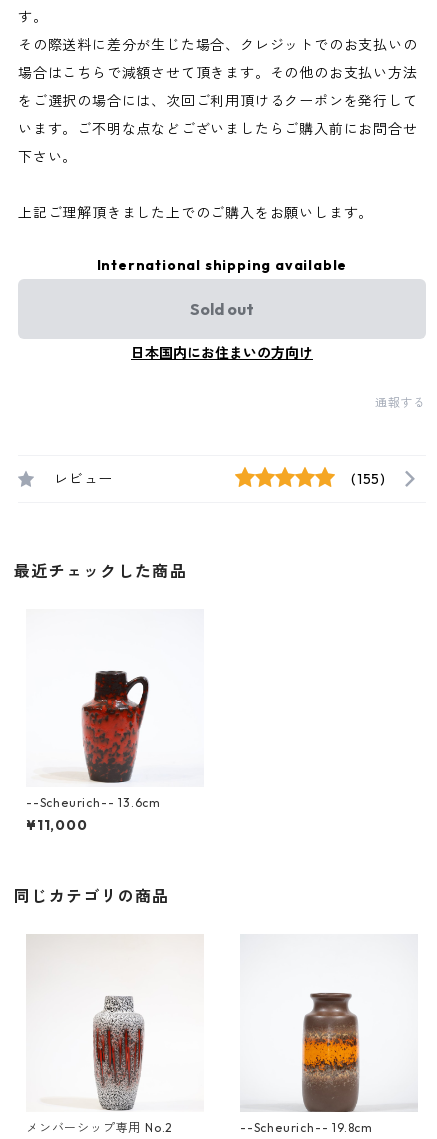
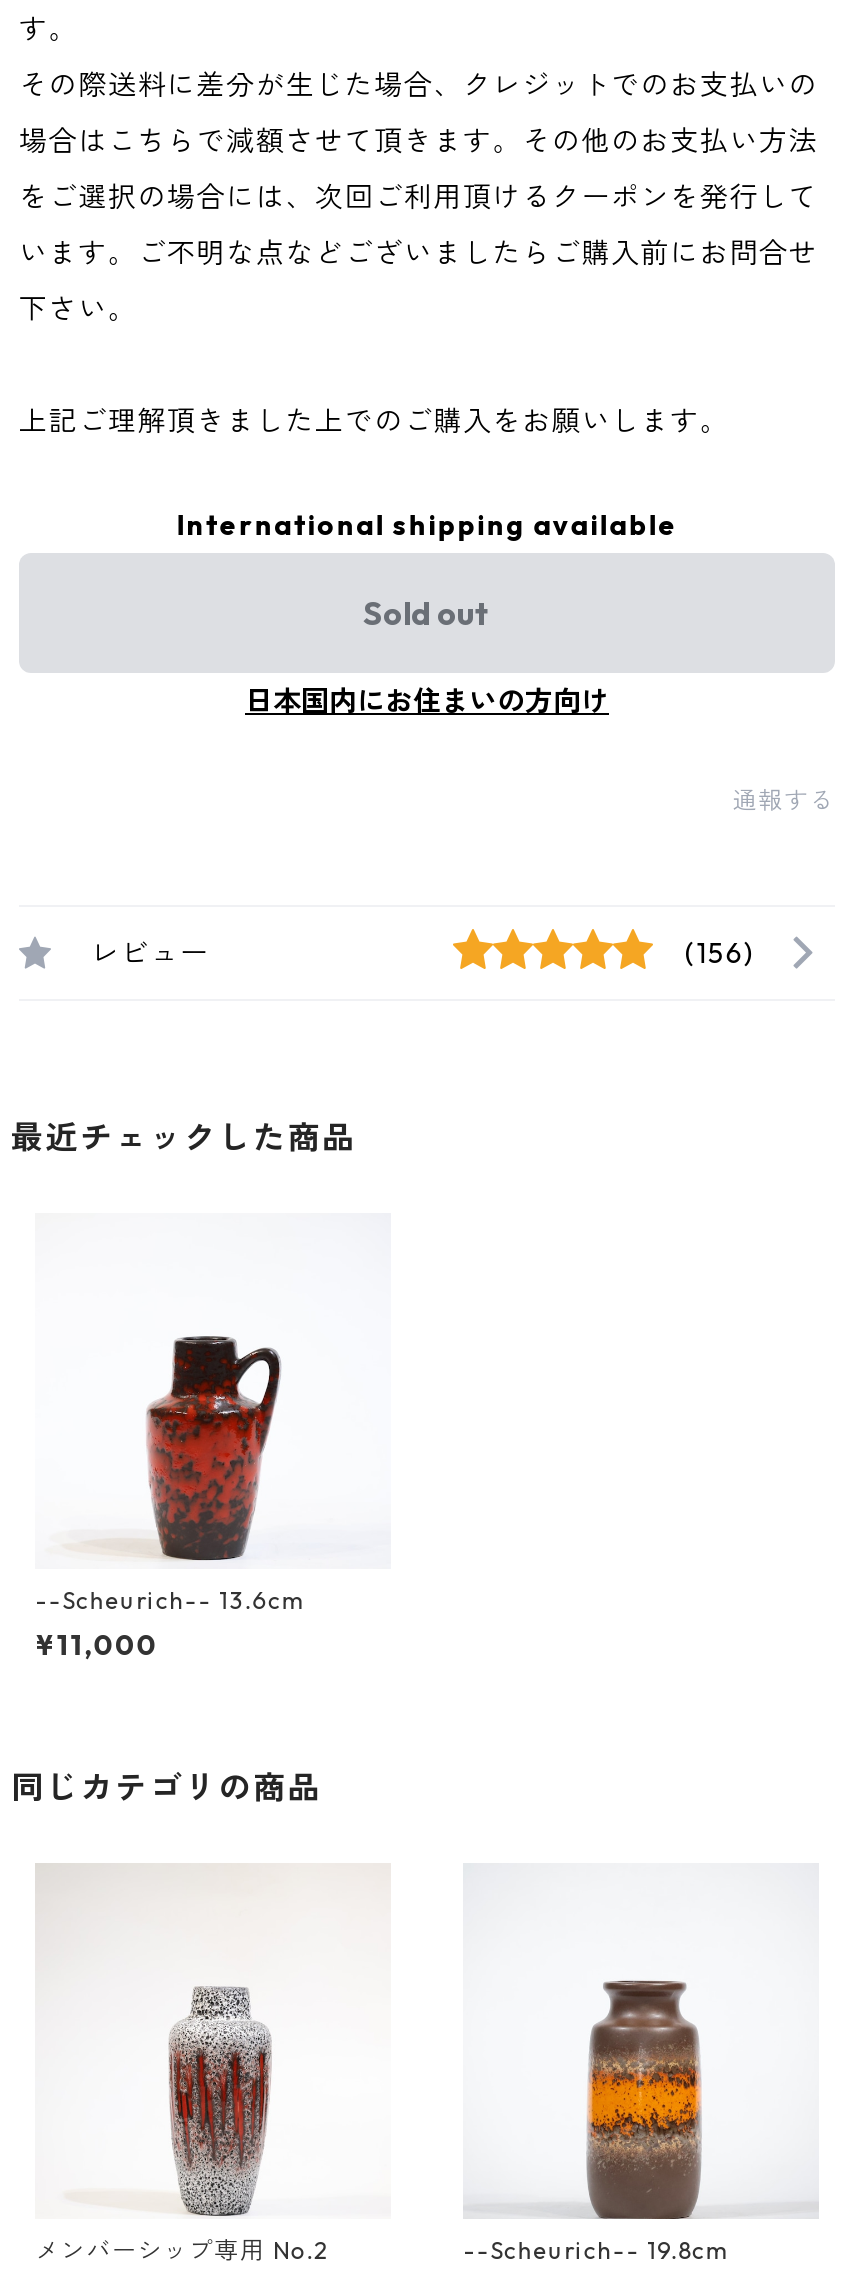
[351,470,386,488] (155) -> [685,935,755,971] (156)

